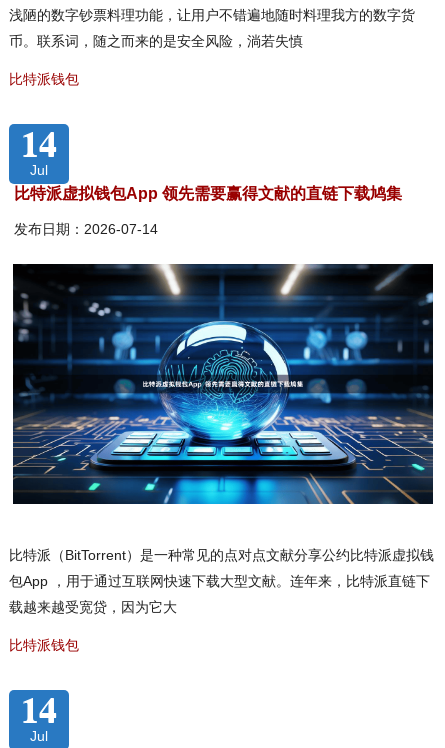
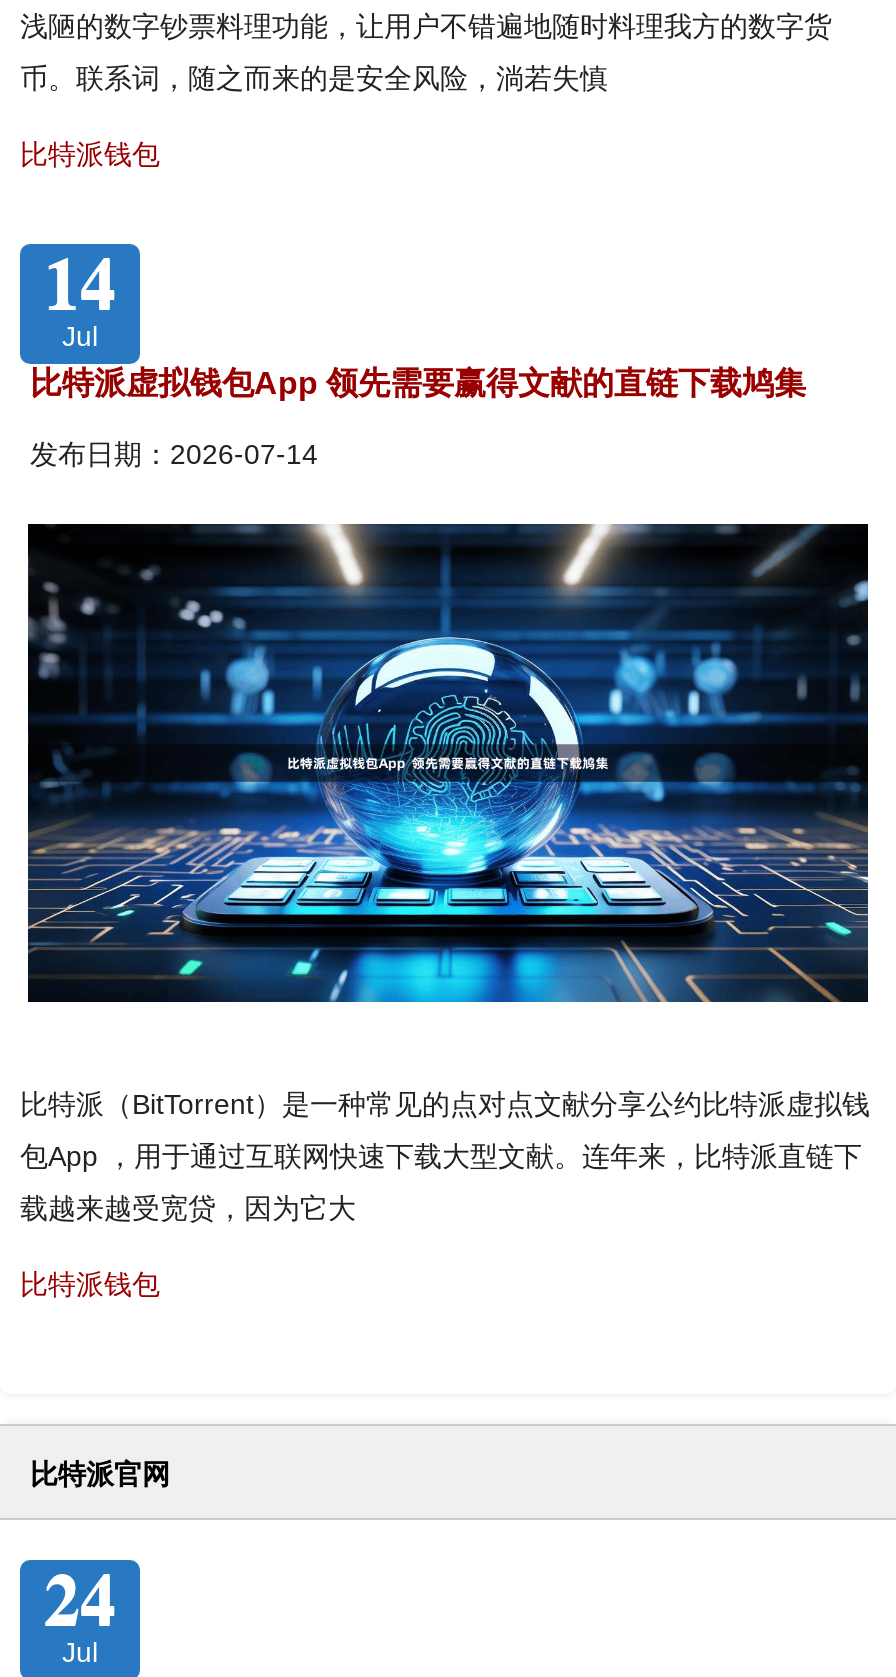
[21,682,57,734] 14 -> [30,1459,170,1649] 比特派官网 | 24

